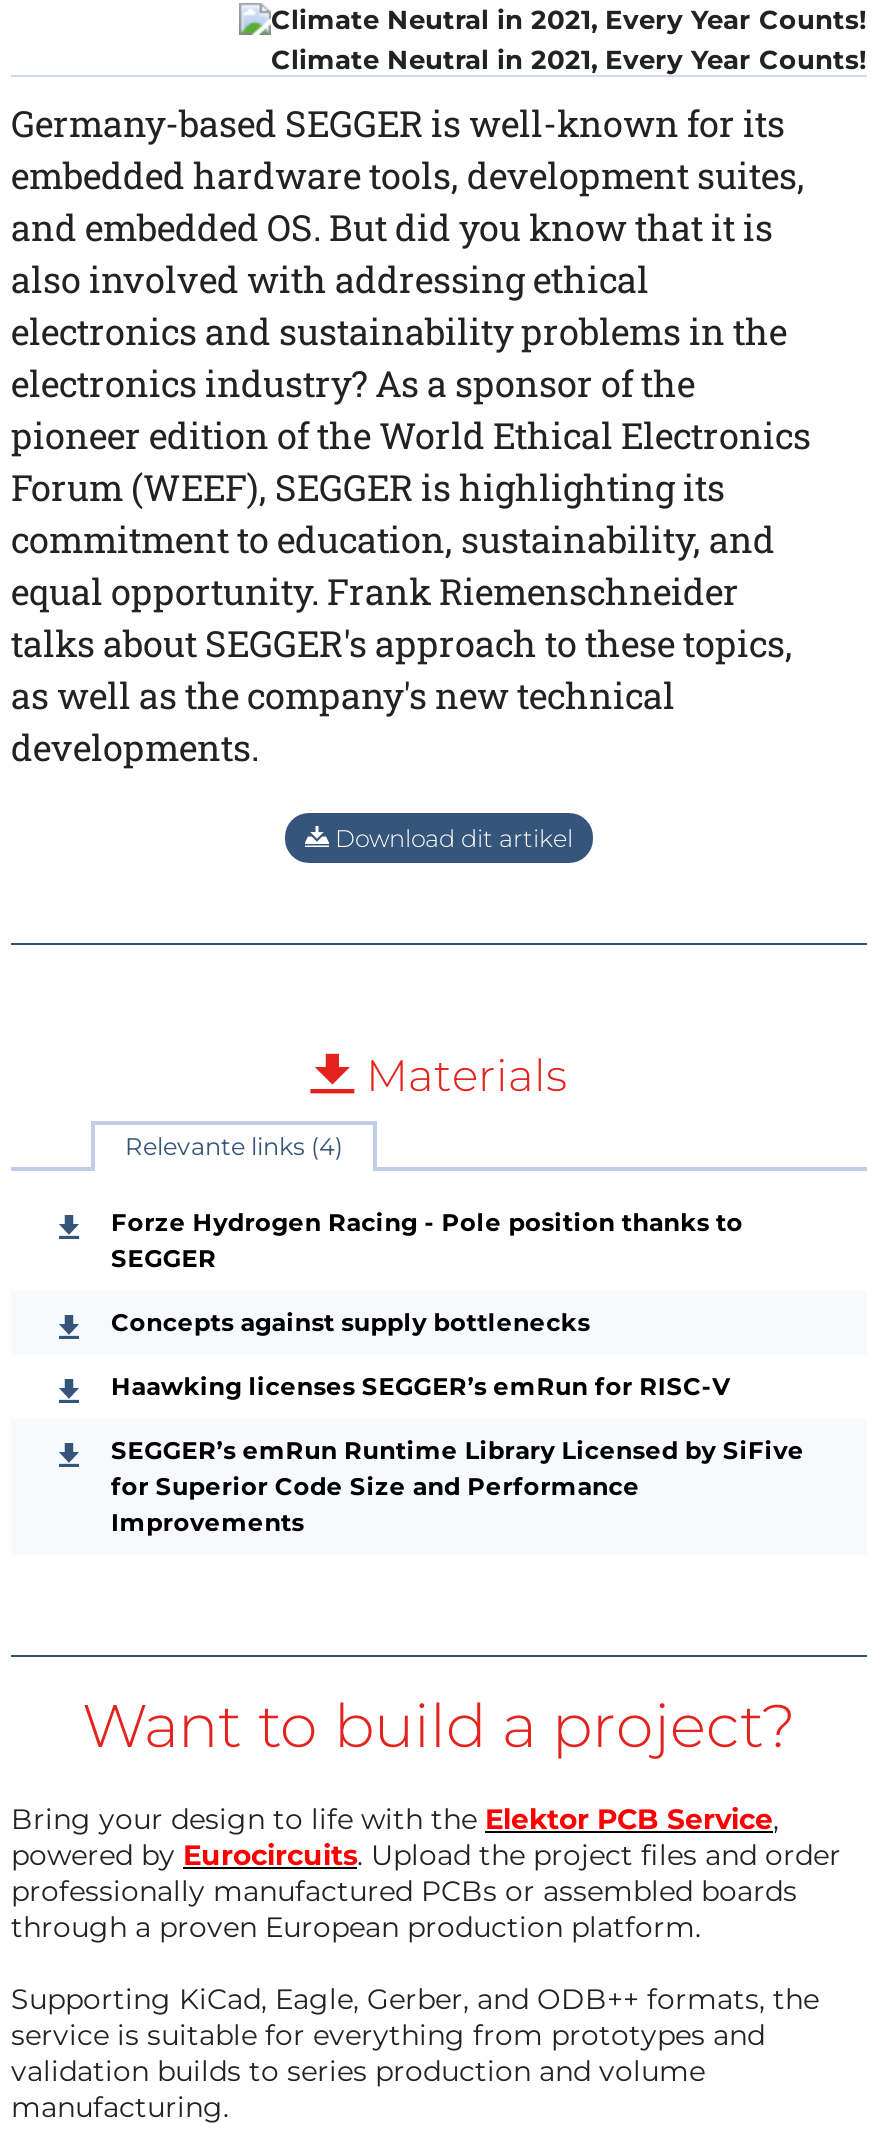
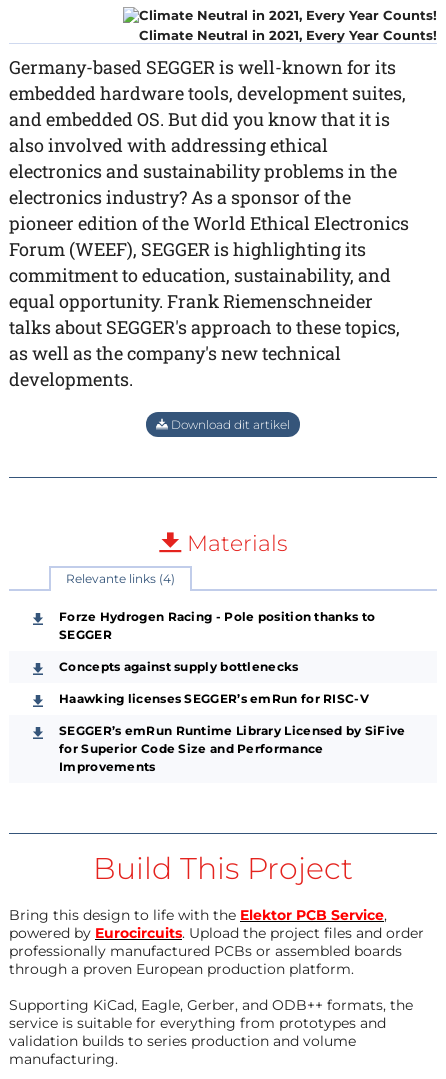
[82,1689,796,1763] Want to build a project? -> [93,850,353,887] Build This Project
[11,1801,779,1837] Bring your design to life with the Elektor PCB Service, -> [9,906,387,924] Bring this design to life with the Elektor PCB Service,

